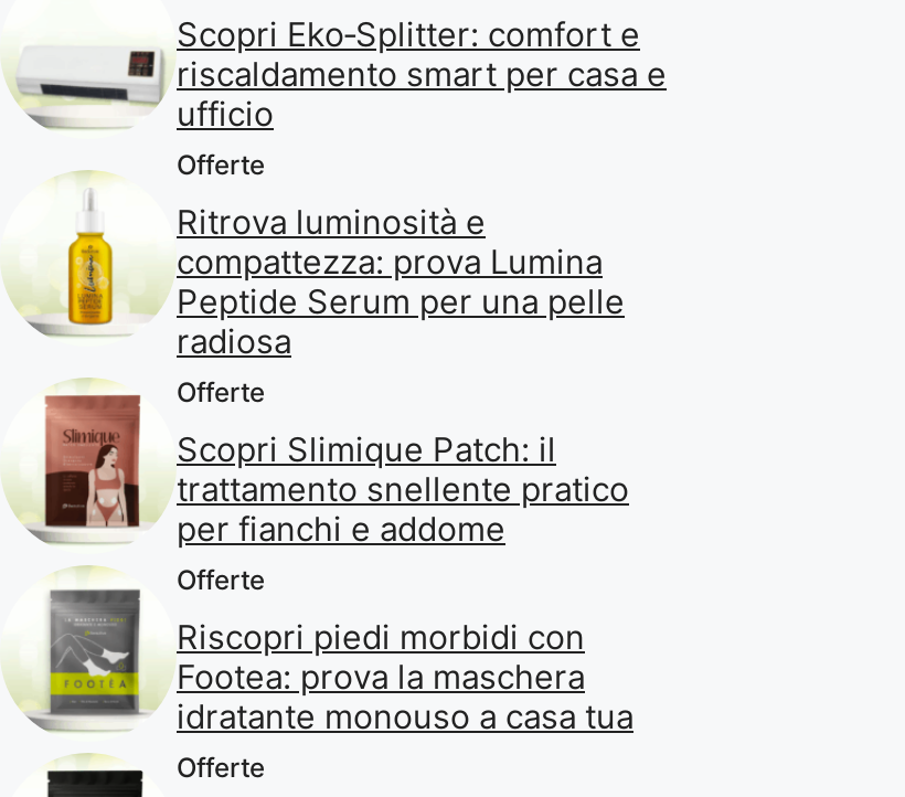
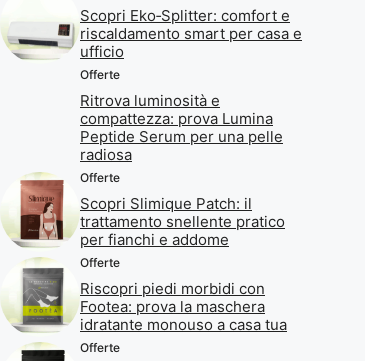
[7,170,170,338] [image] -> none

